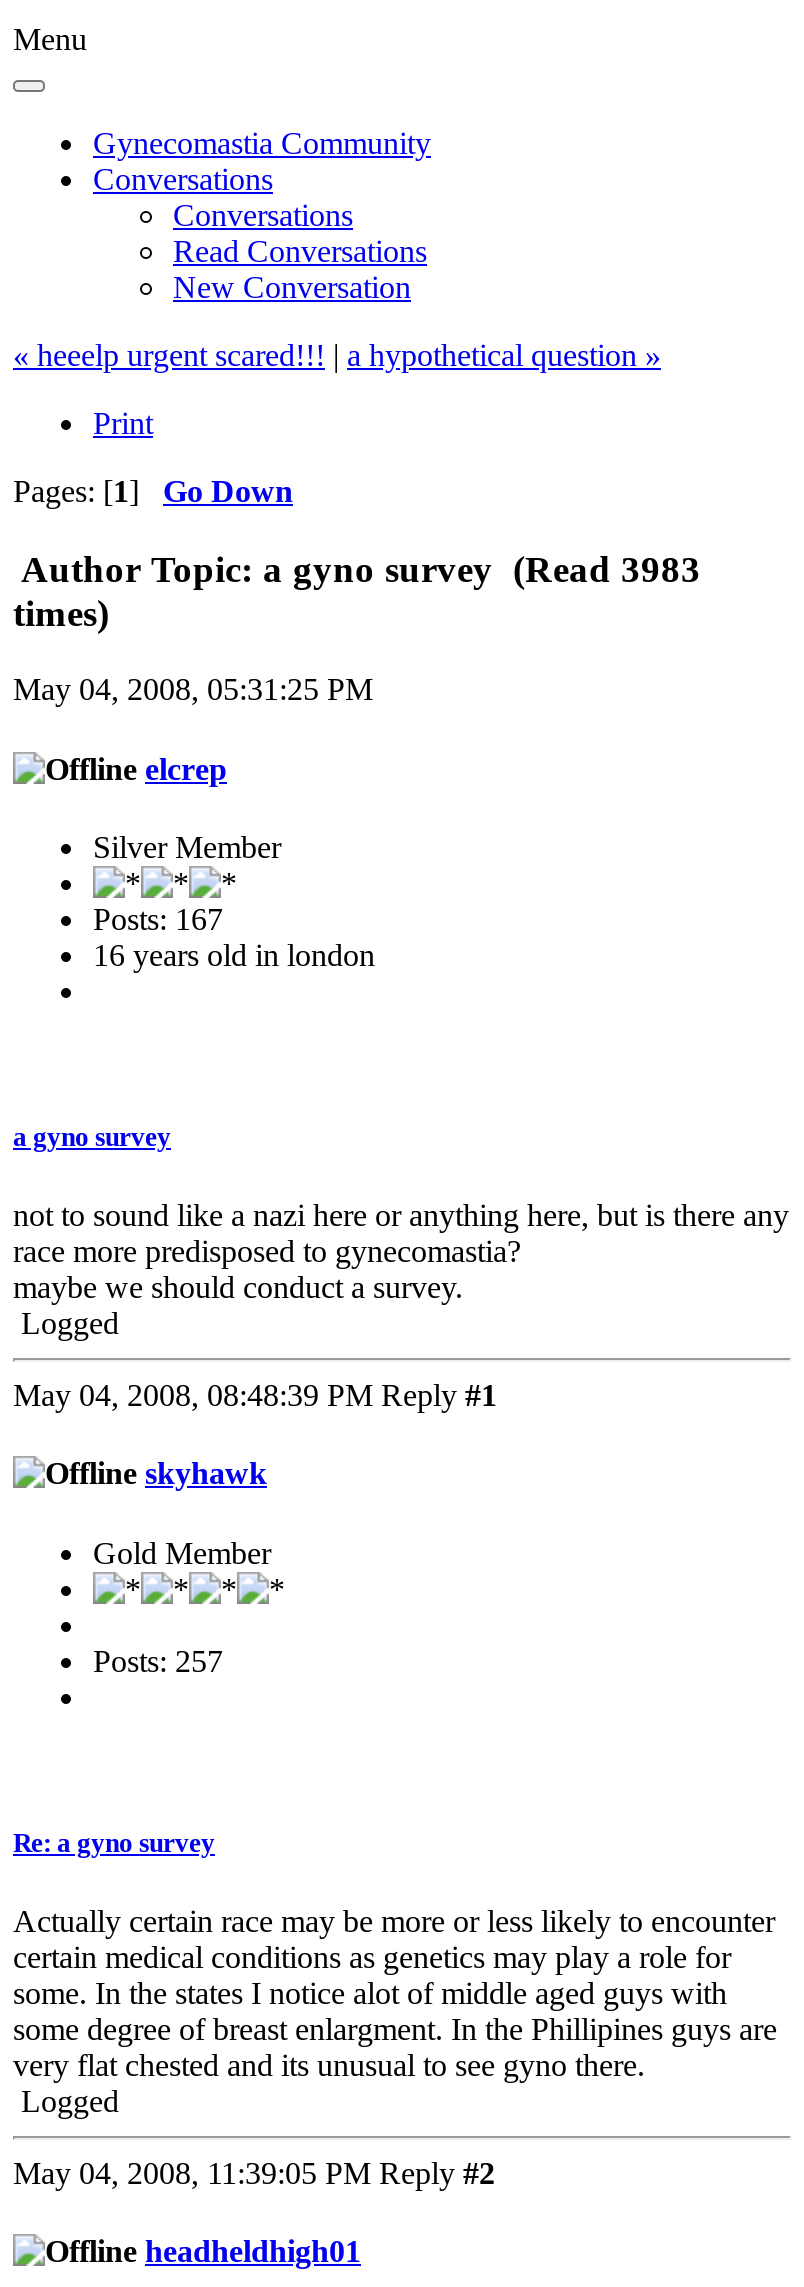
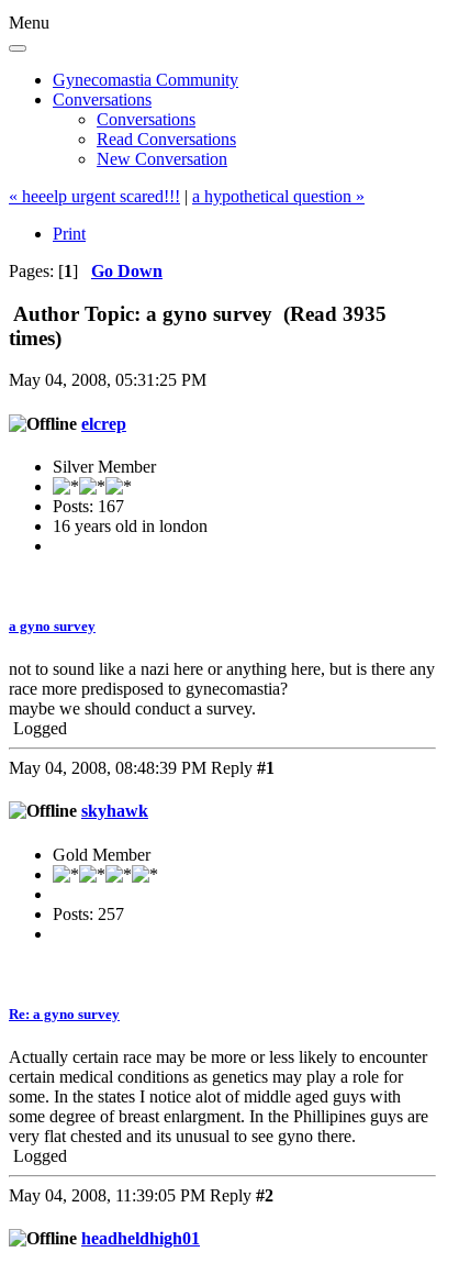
[21,547,701,589] Author Topic: a gyno survey (Read 3983 -> [13,302,387,325] Author Topic: a gyno survey (Read 3935

